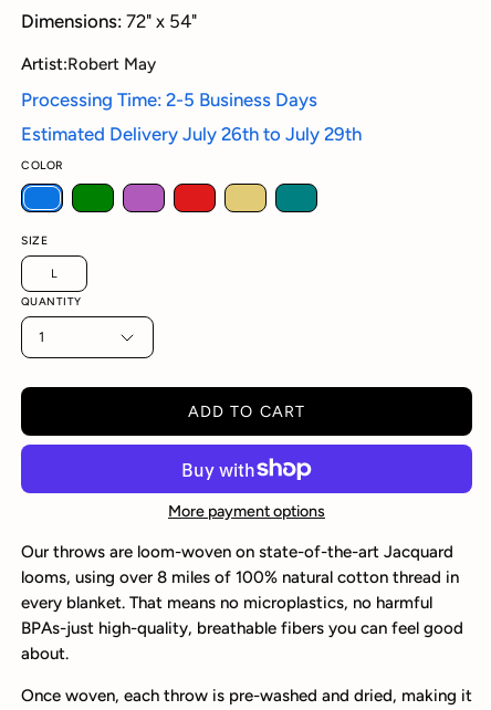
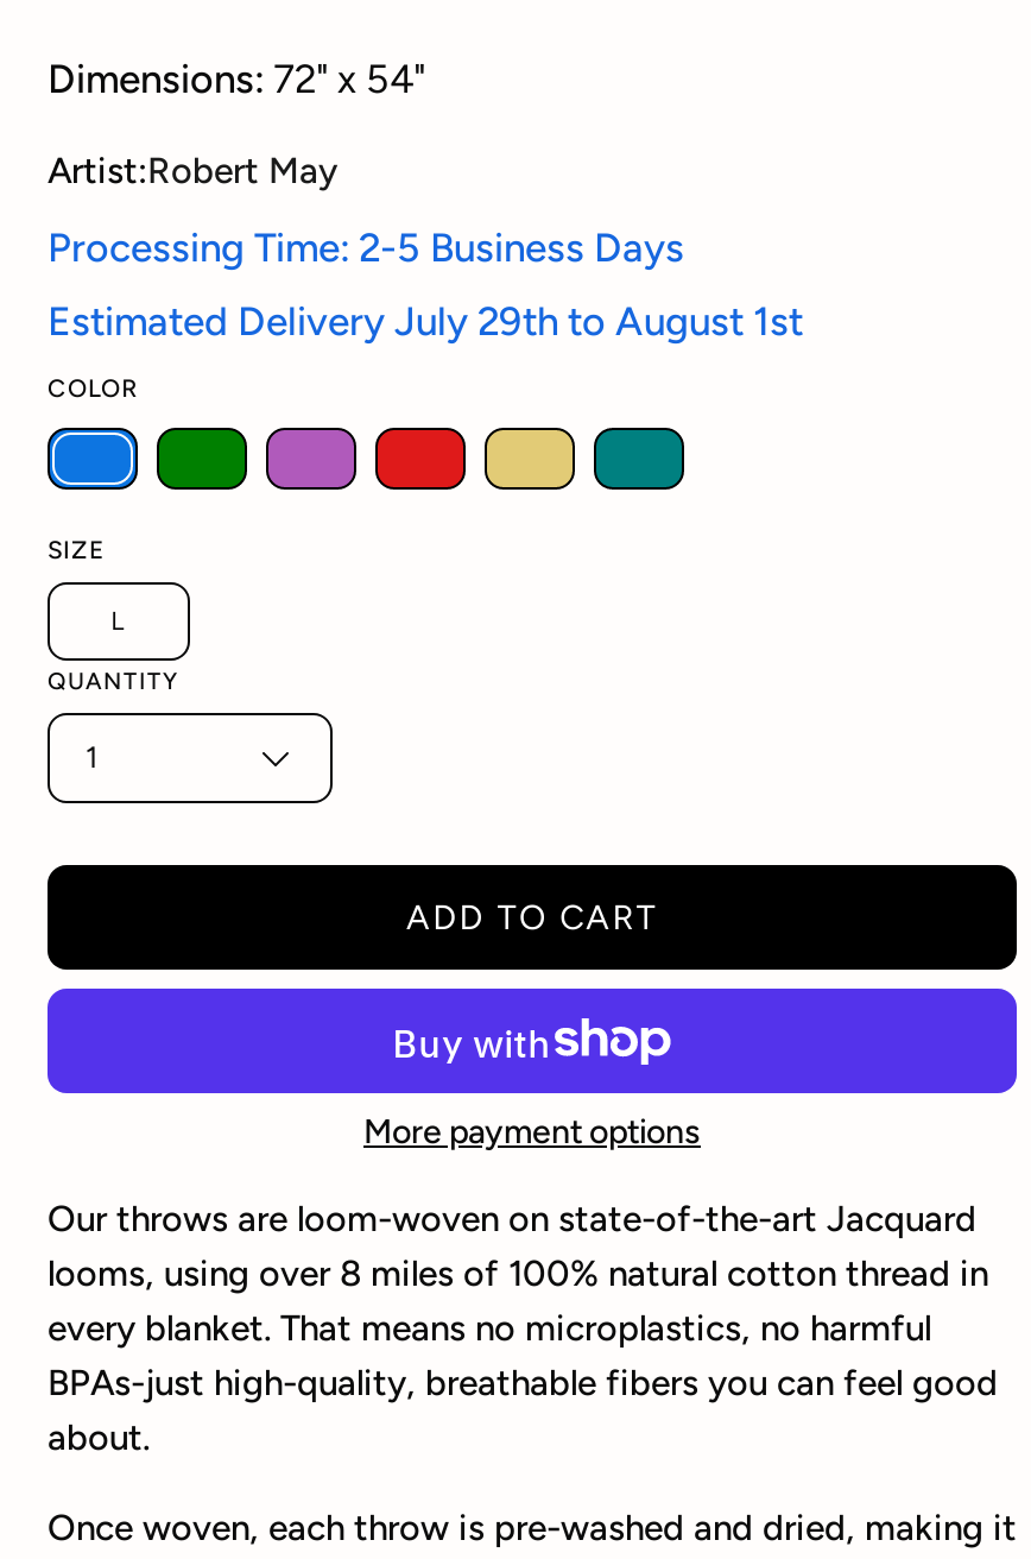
[21,123,362,145] Estimated Delivery July 26th to July 29th -> [48,297,803,345] Estimated Delivery July 29th to August 1st

